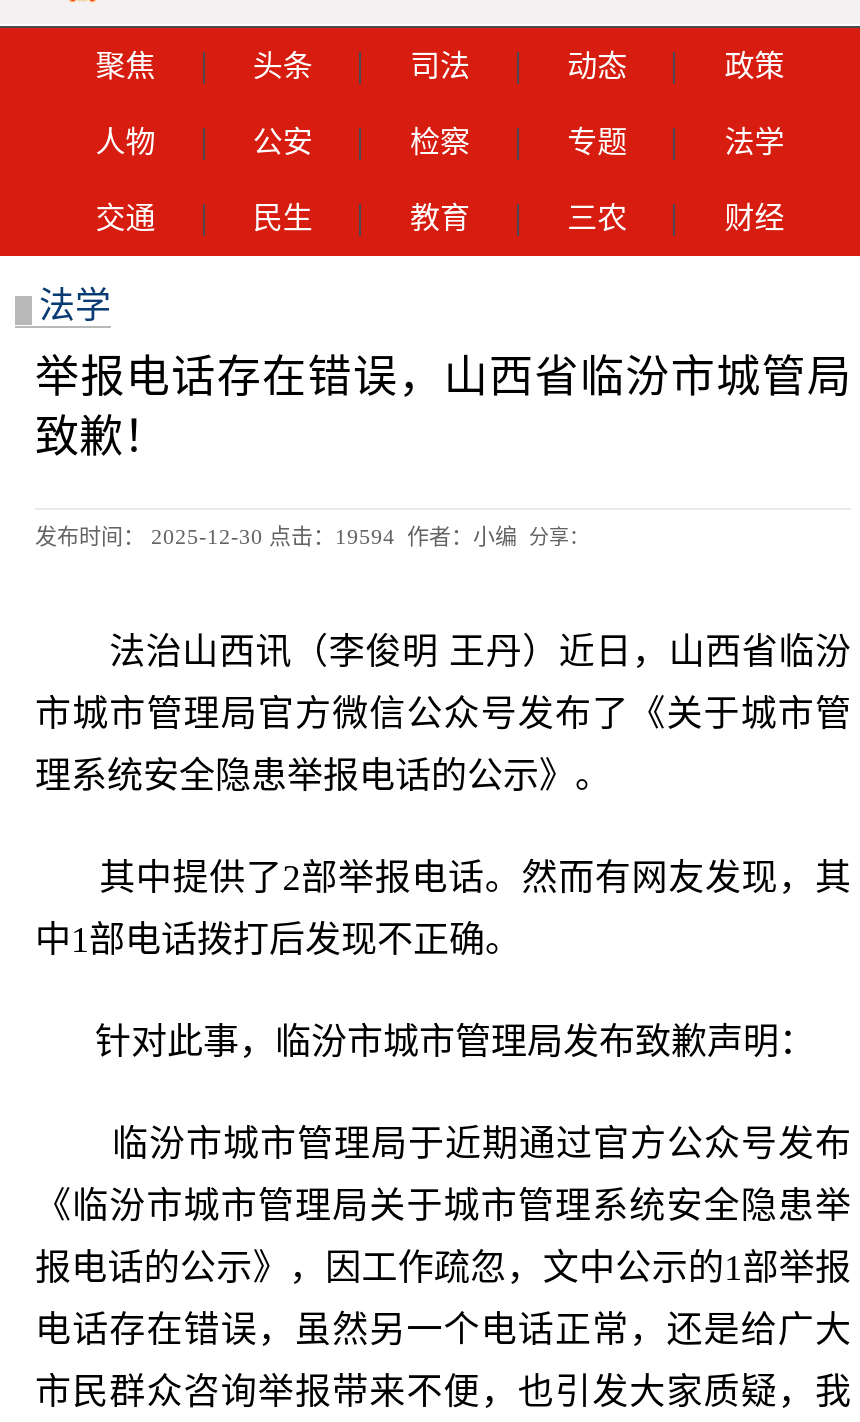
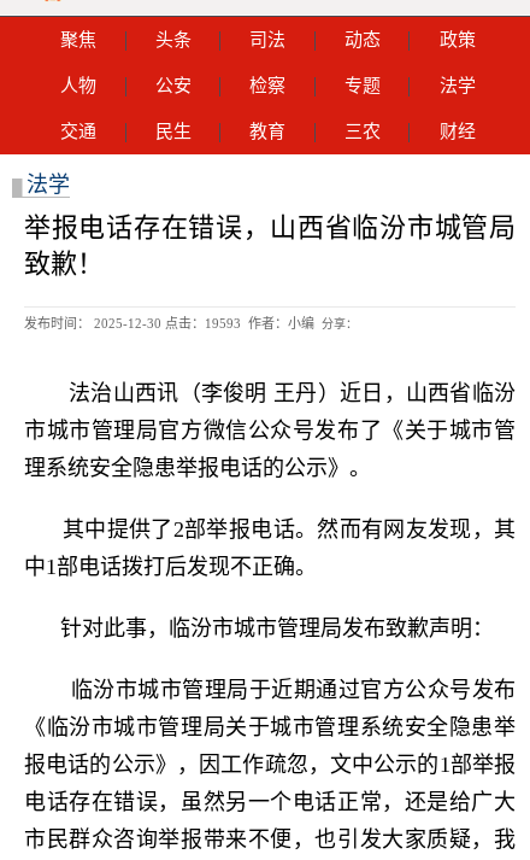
[35,524,589,548] 发布时间： 2025-12-30 点击：19594 作者：小编分享： -> [24,316,358,330] 发布时间： 2025-12-30 点击：19593 作者：小编分享：

